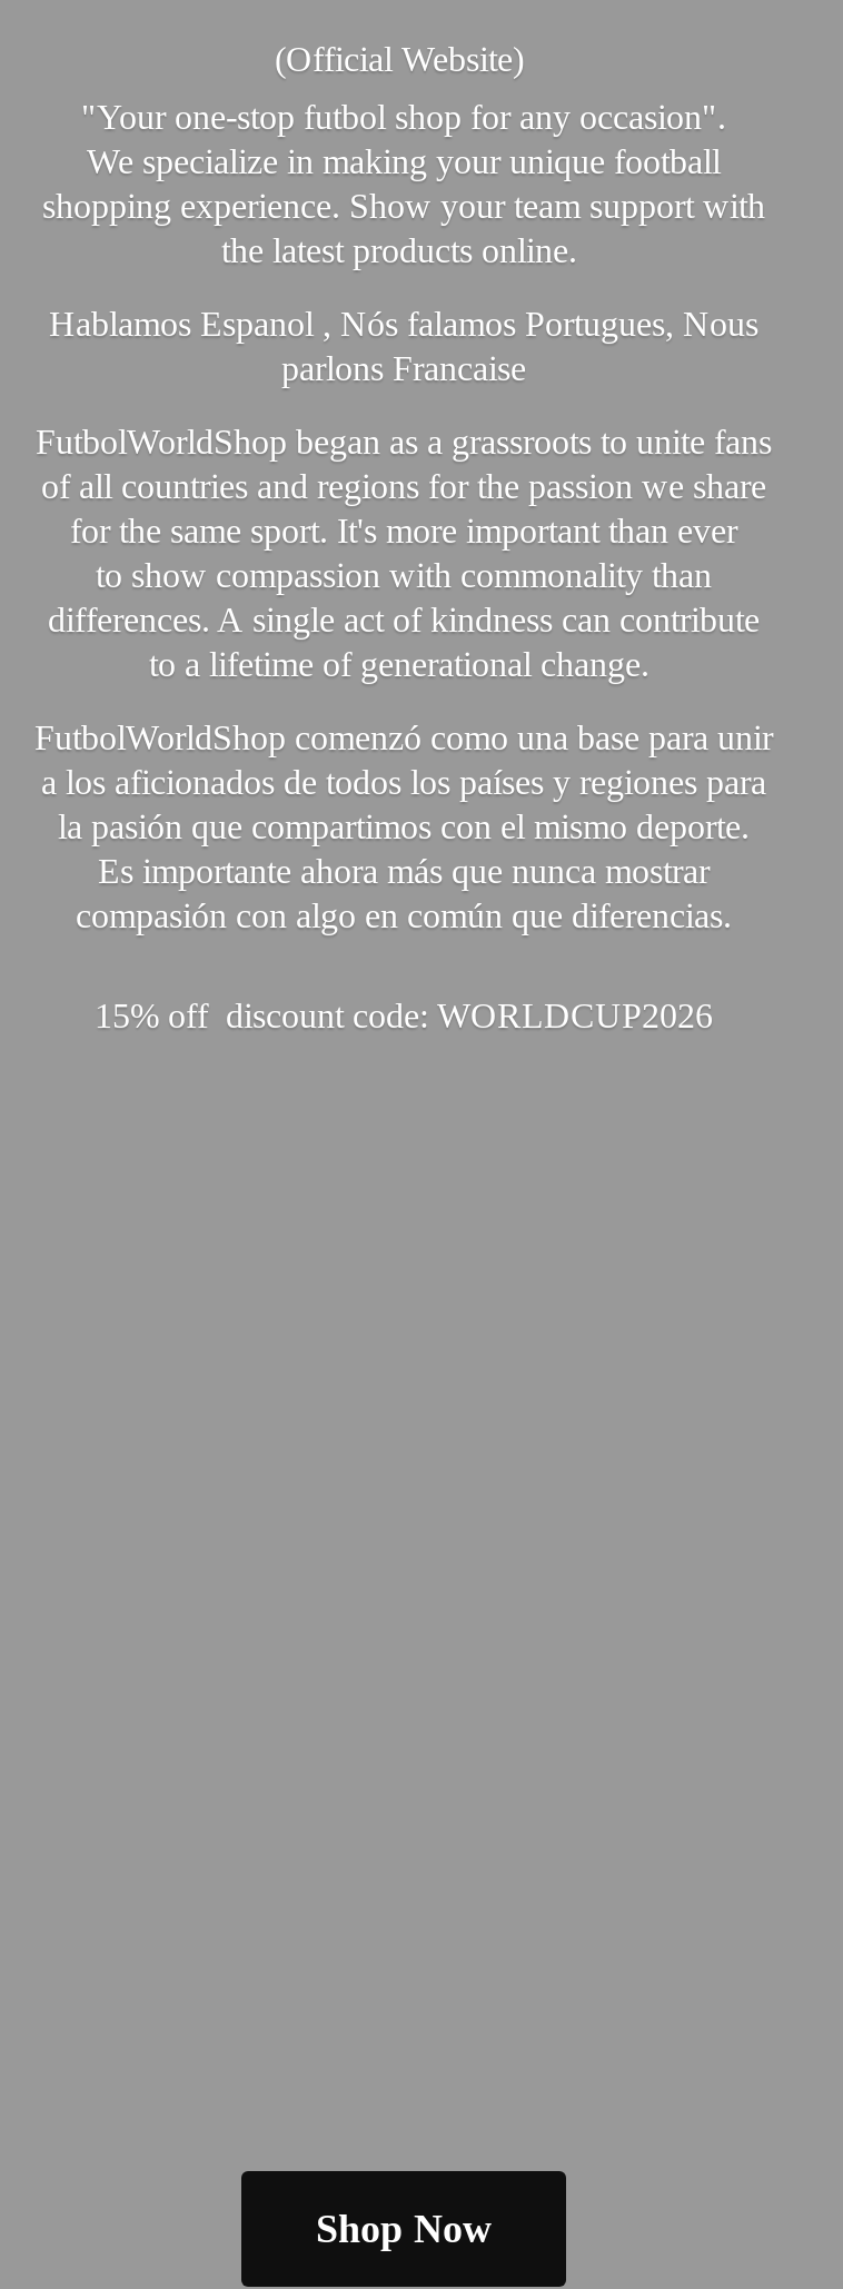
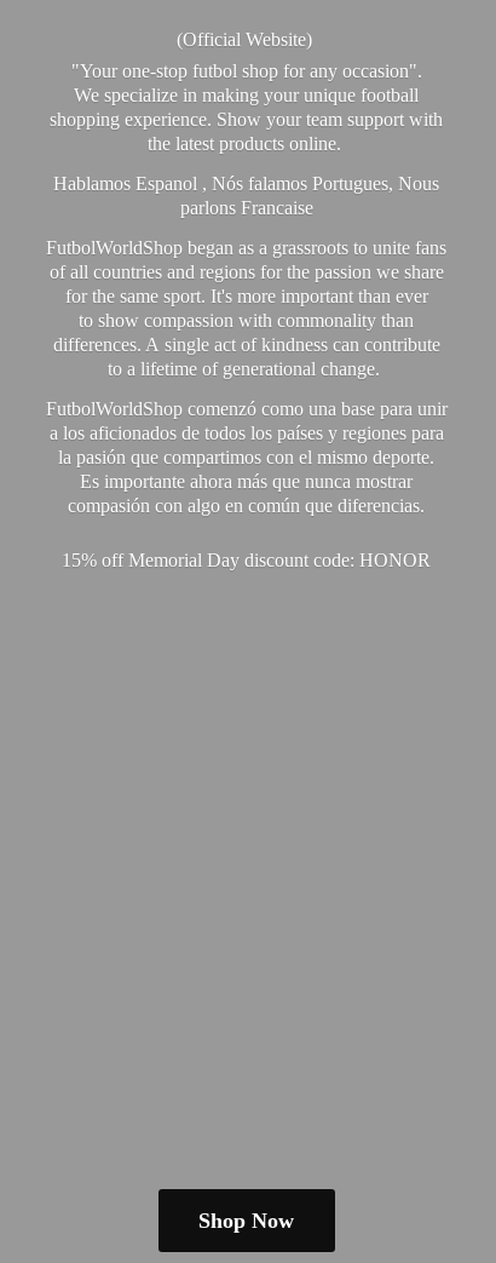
[95,997,713,1035] 15% off discount code: WORLDCUP2026 -> [62,550,431,571] 15% off Memorial Day discount code: HONOR

